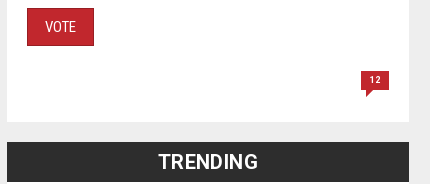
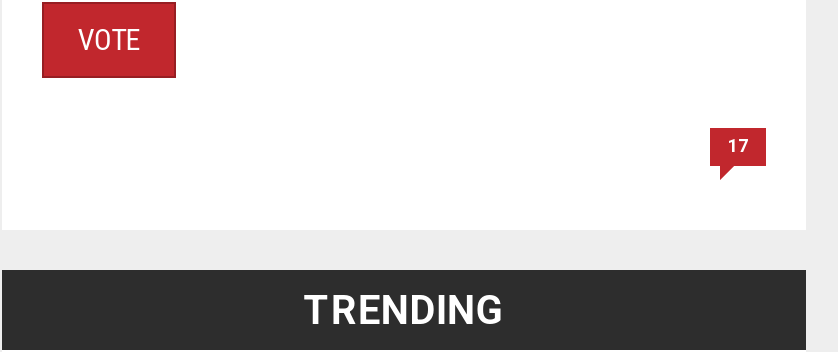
[370,74,380,87] 12 -> [728,133,748,159] 17

